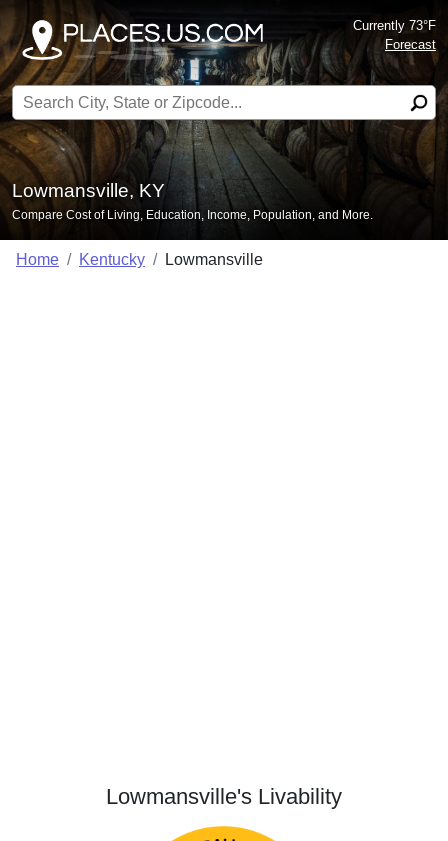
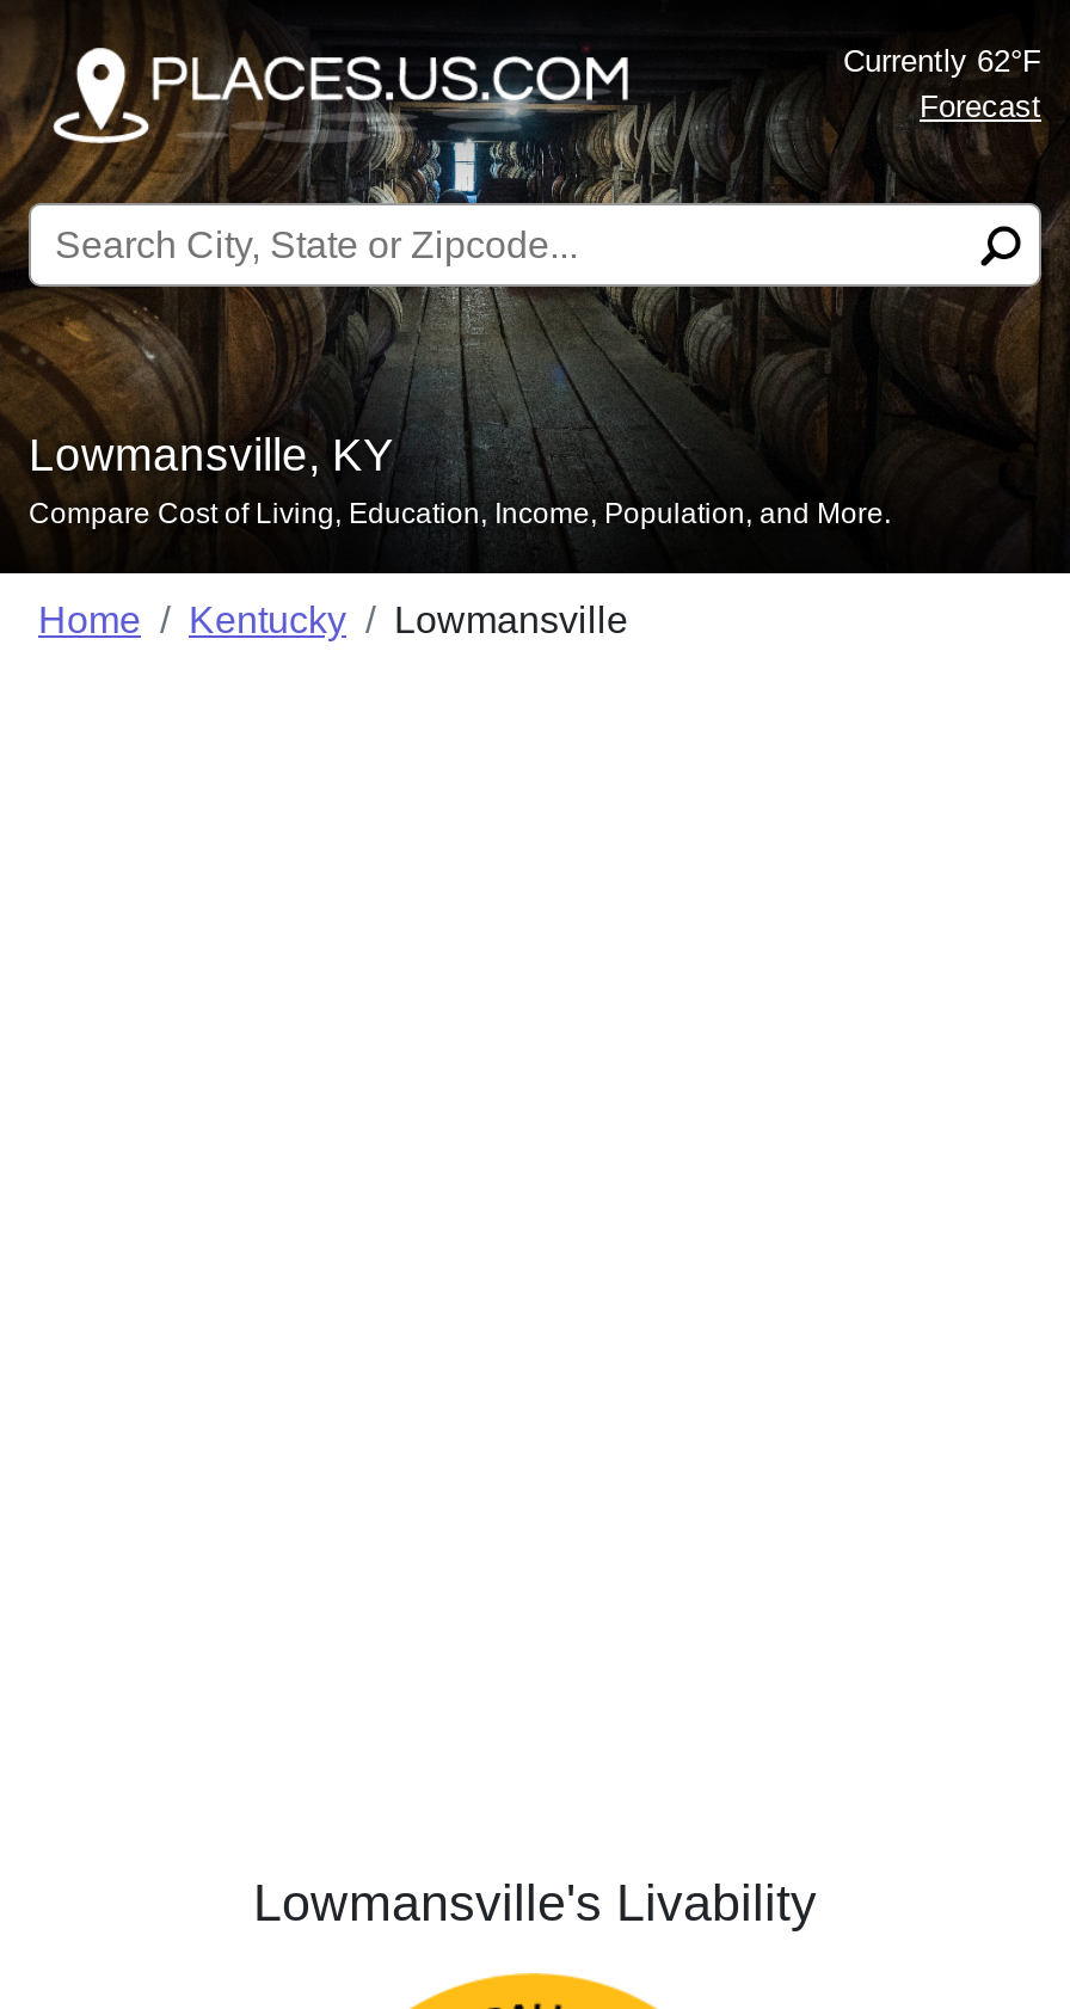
[353,18,436,33] Currently 73°F -> [843,43,1041,79] Currently 62°F

